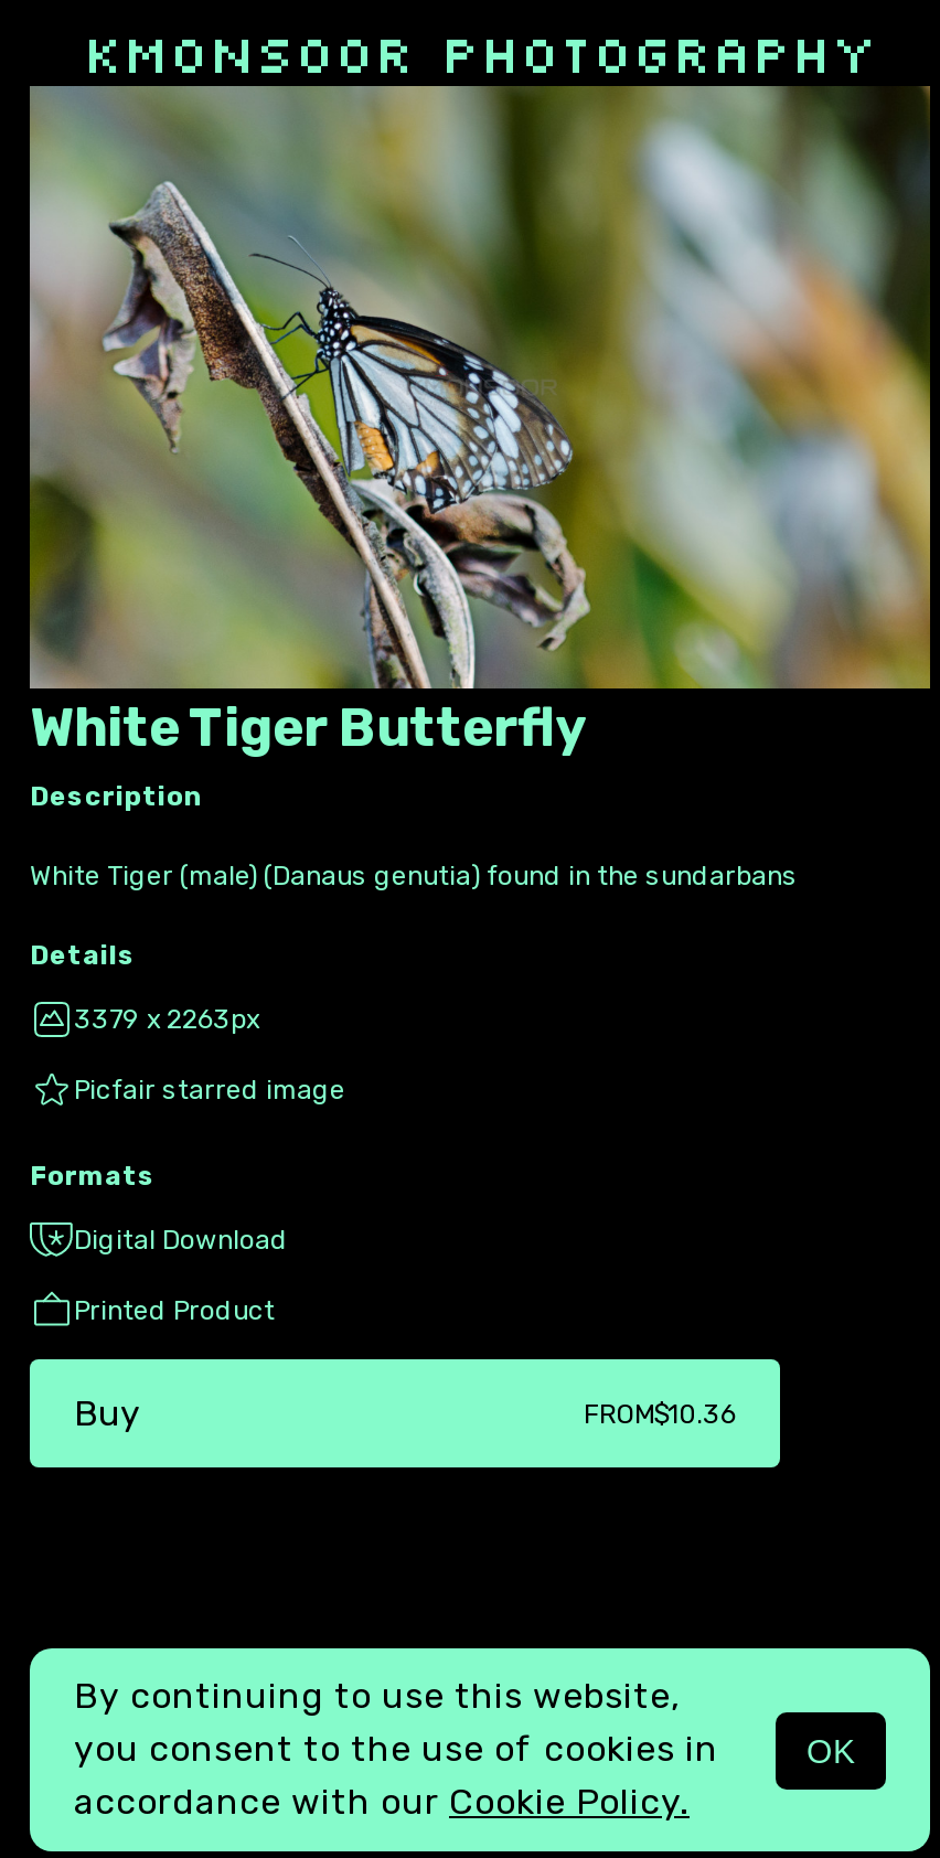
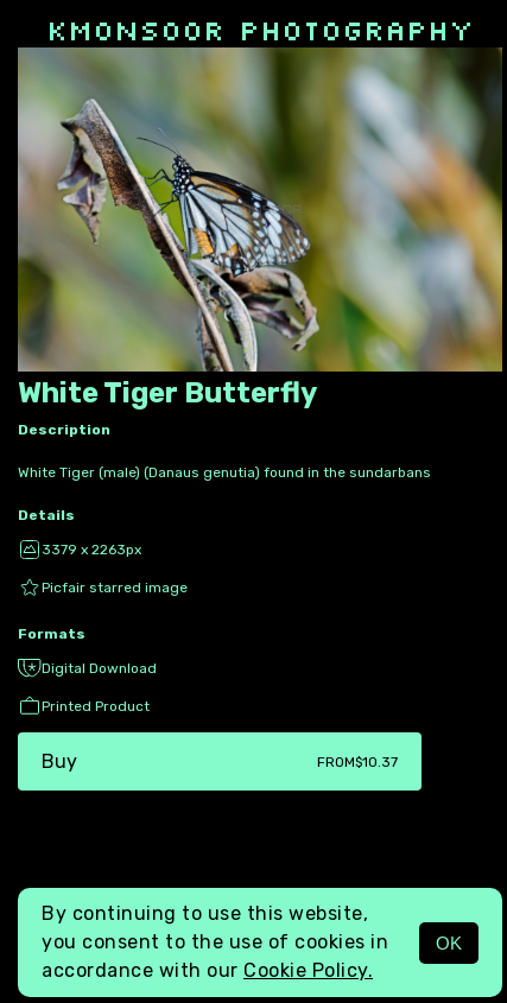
[584,1398,736,1429] FROM$10.36 -> [317,753,398,770] FROM$10.37

